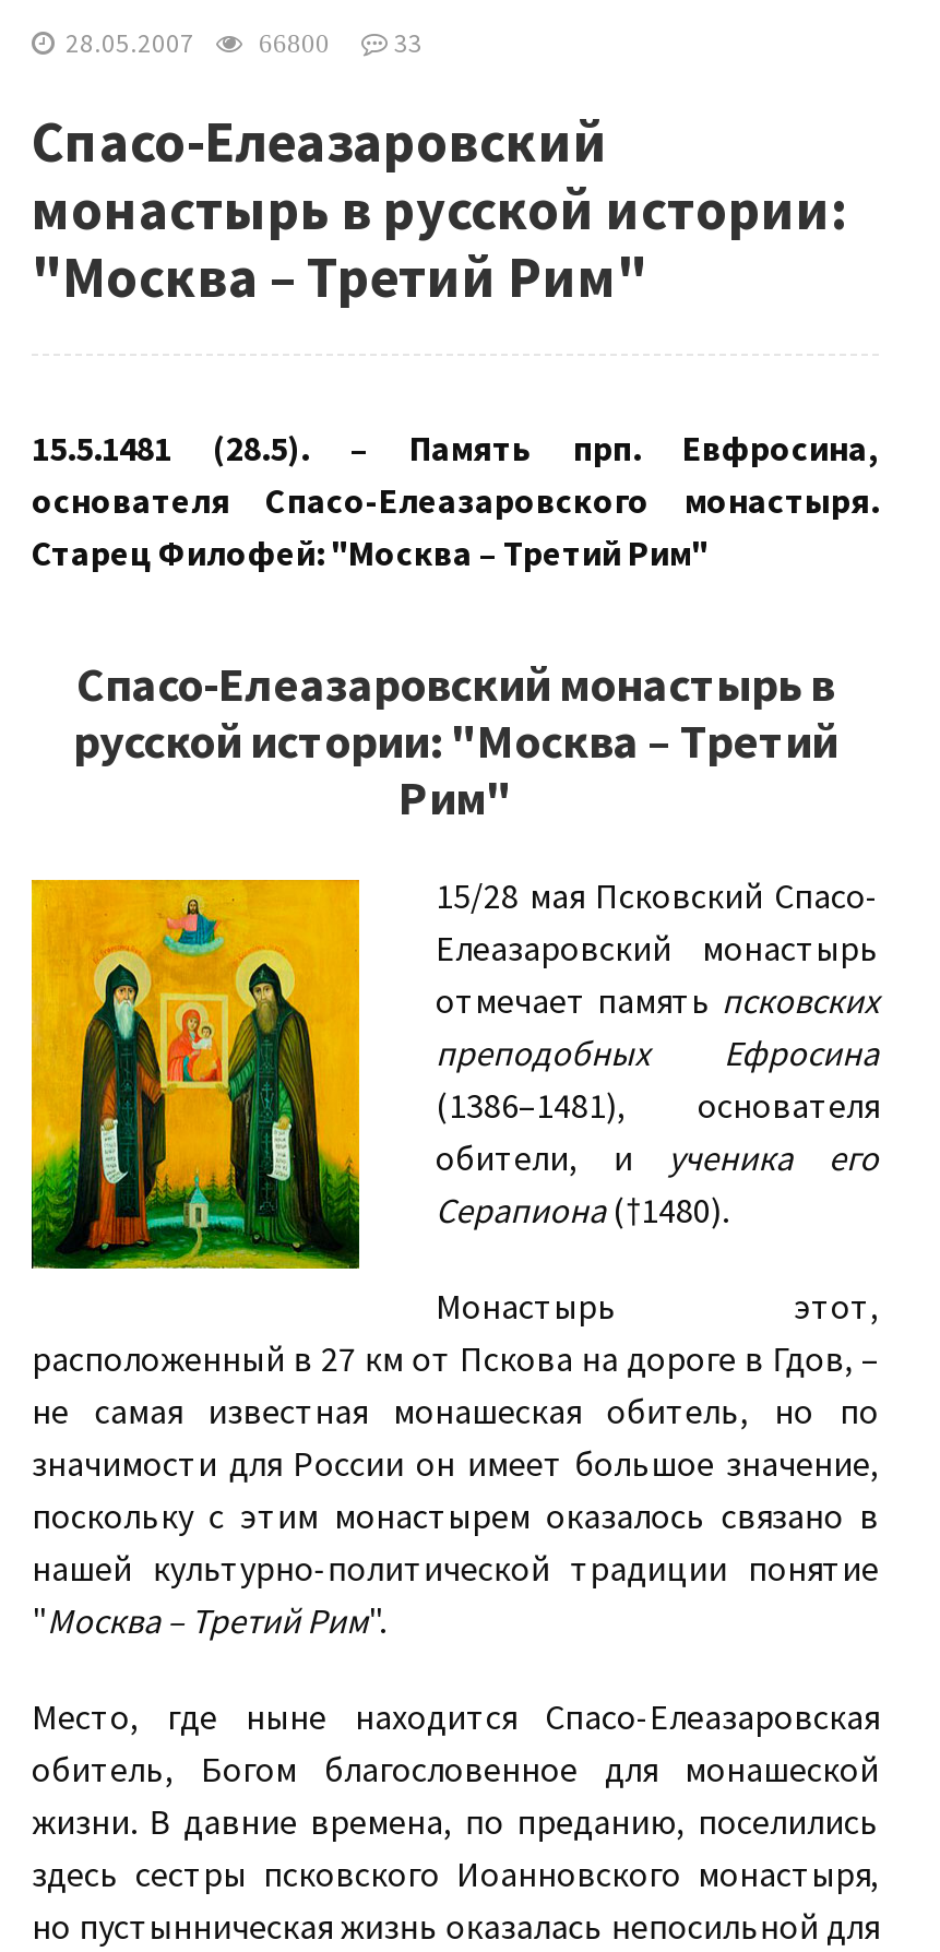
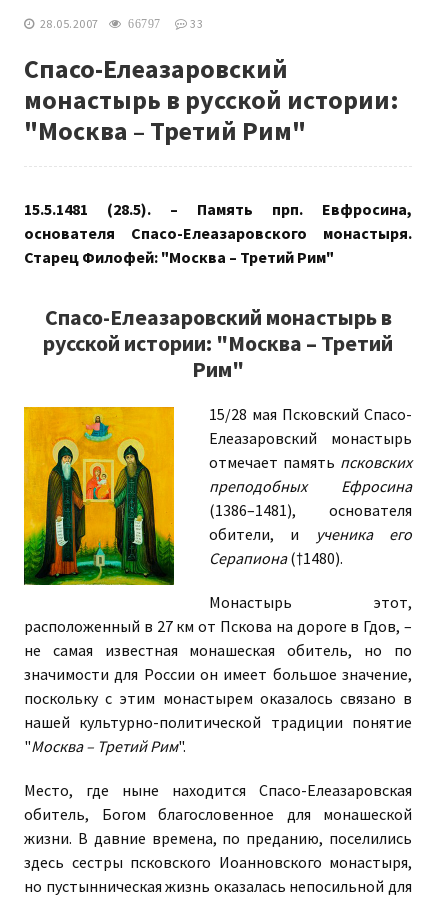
[55,26,423,59] 28.05.2007 66800 33 -> [34,16,203,31] 28.05.2007 66797 33

